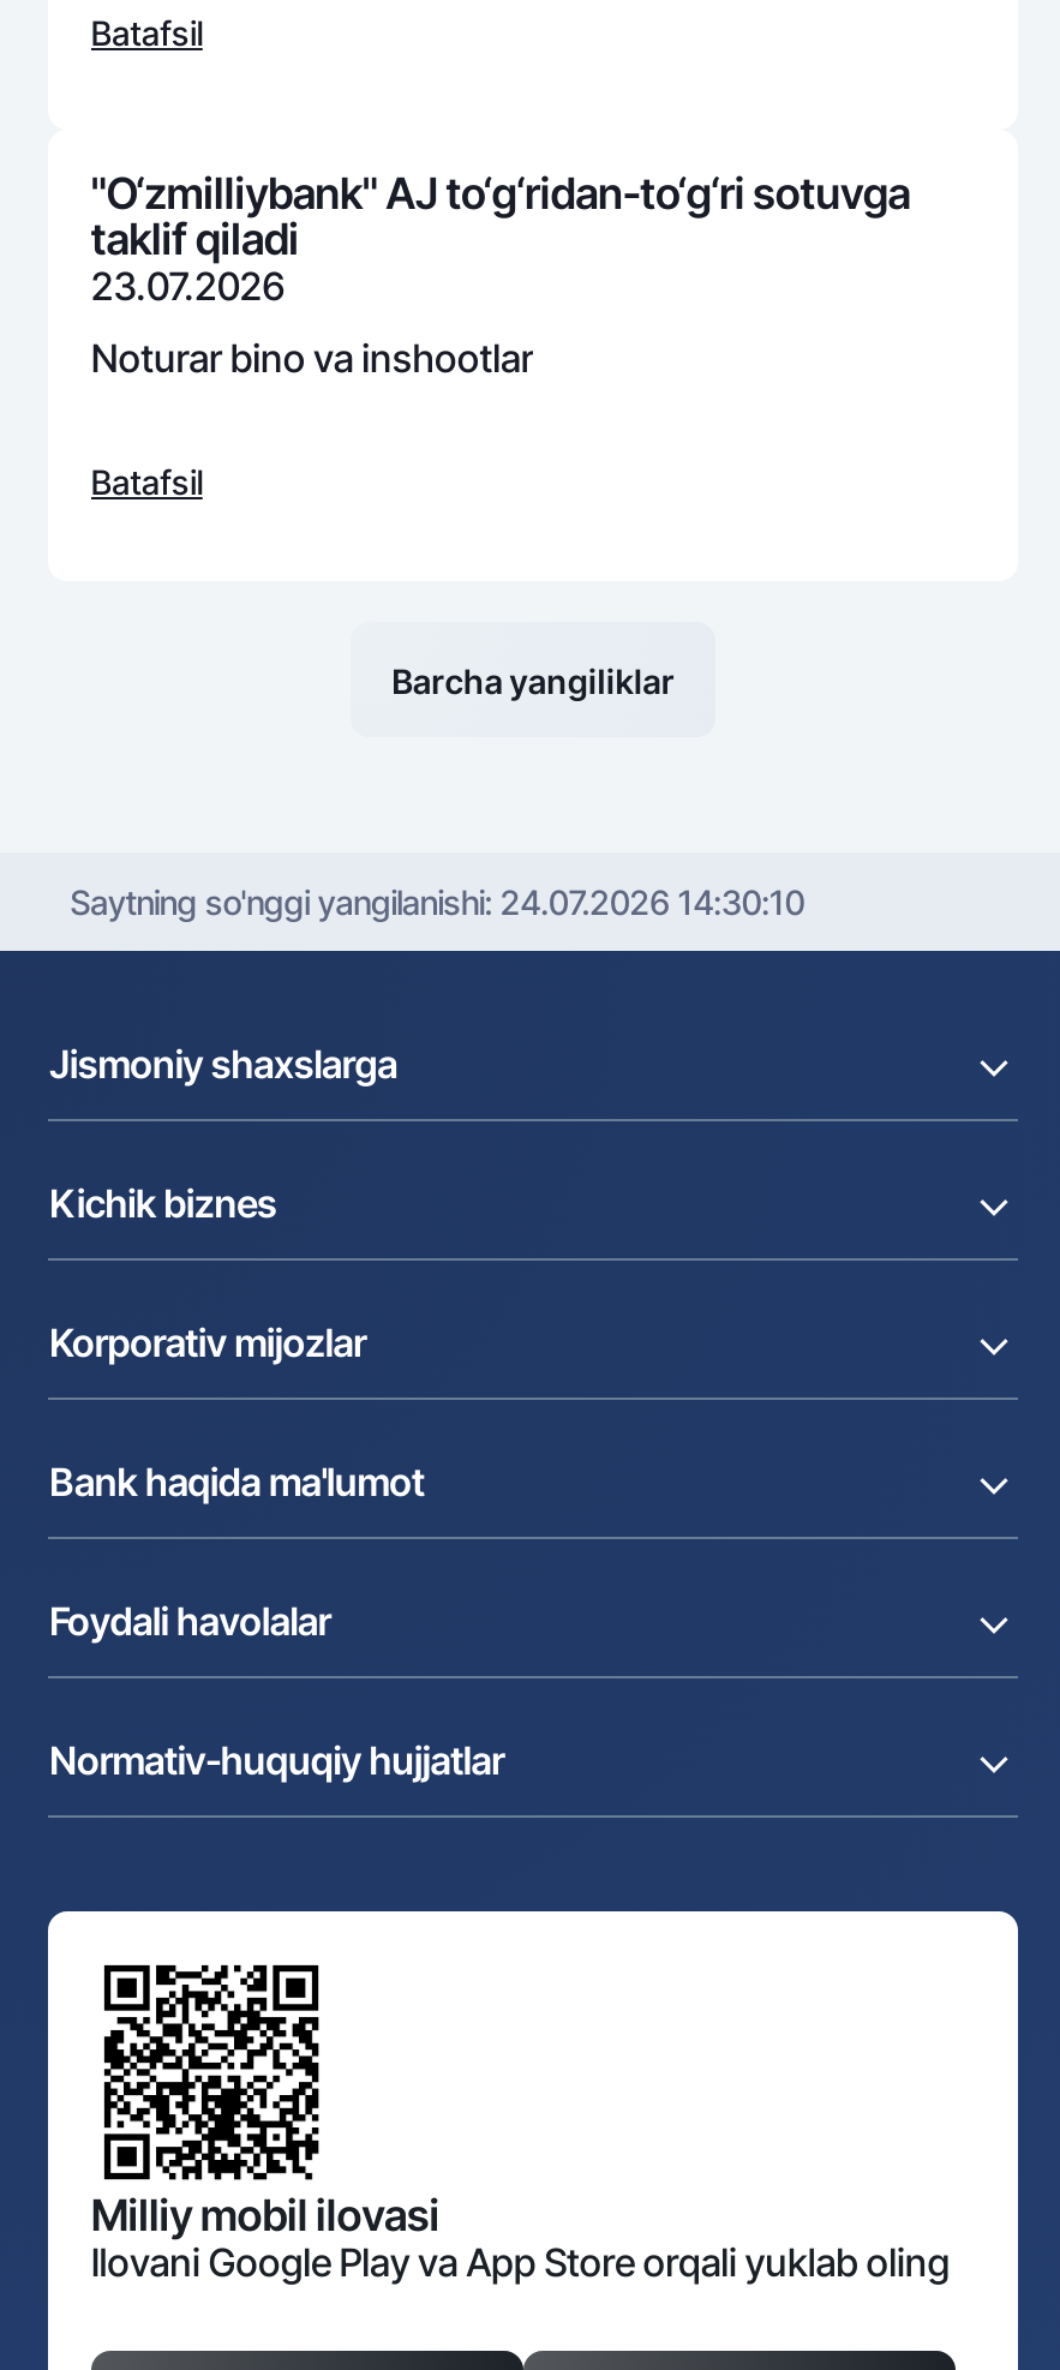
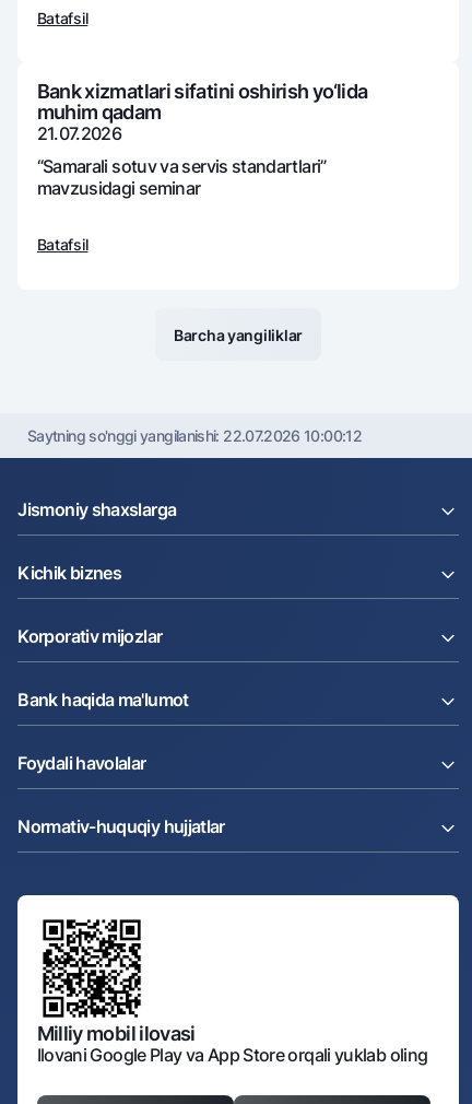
[90,169,909,311] "O‘zmilliybank" AJ to‘g‘ridan-to‘g‘ri sotuvga | taklif qiladi | 23.07.2026 -> [37,80,368,145] Bank xizmatlari sifatini oshirish yo‘lida | muhim qadam | 21.07.2026
[90,335,533,383] Noturar bino va inshootlar -> [37,156,326,199] “Samarali sotuv va sеrvis standartlari” | mavzusidagi sеminar
[70,881,804,922] Saytning so'nggi yangilanishi: 24.07.2026 14:30:10 -> [27,426,362,445] Saytning so'nggi yangilanishi: 22.07.2026 10:00:12

